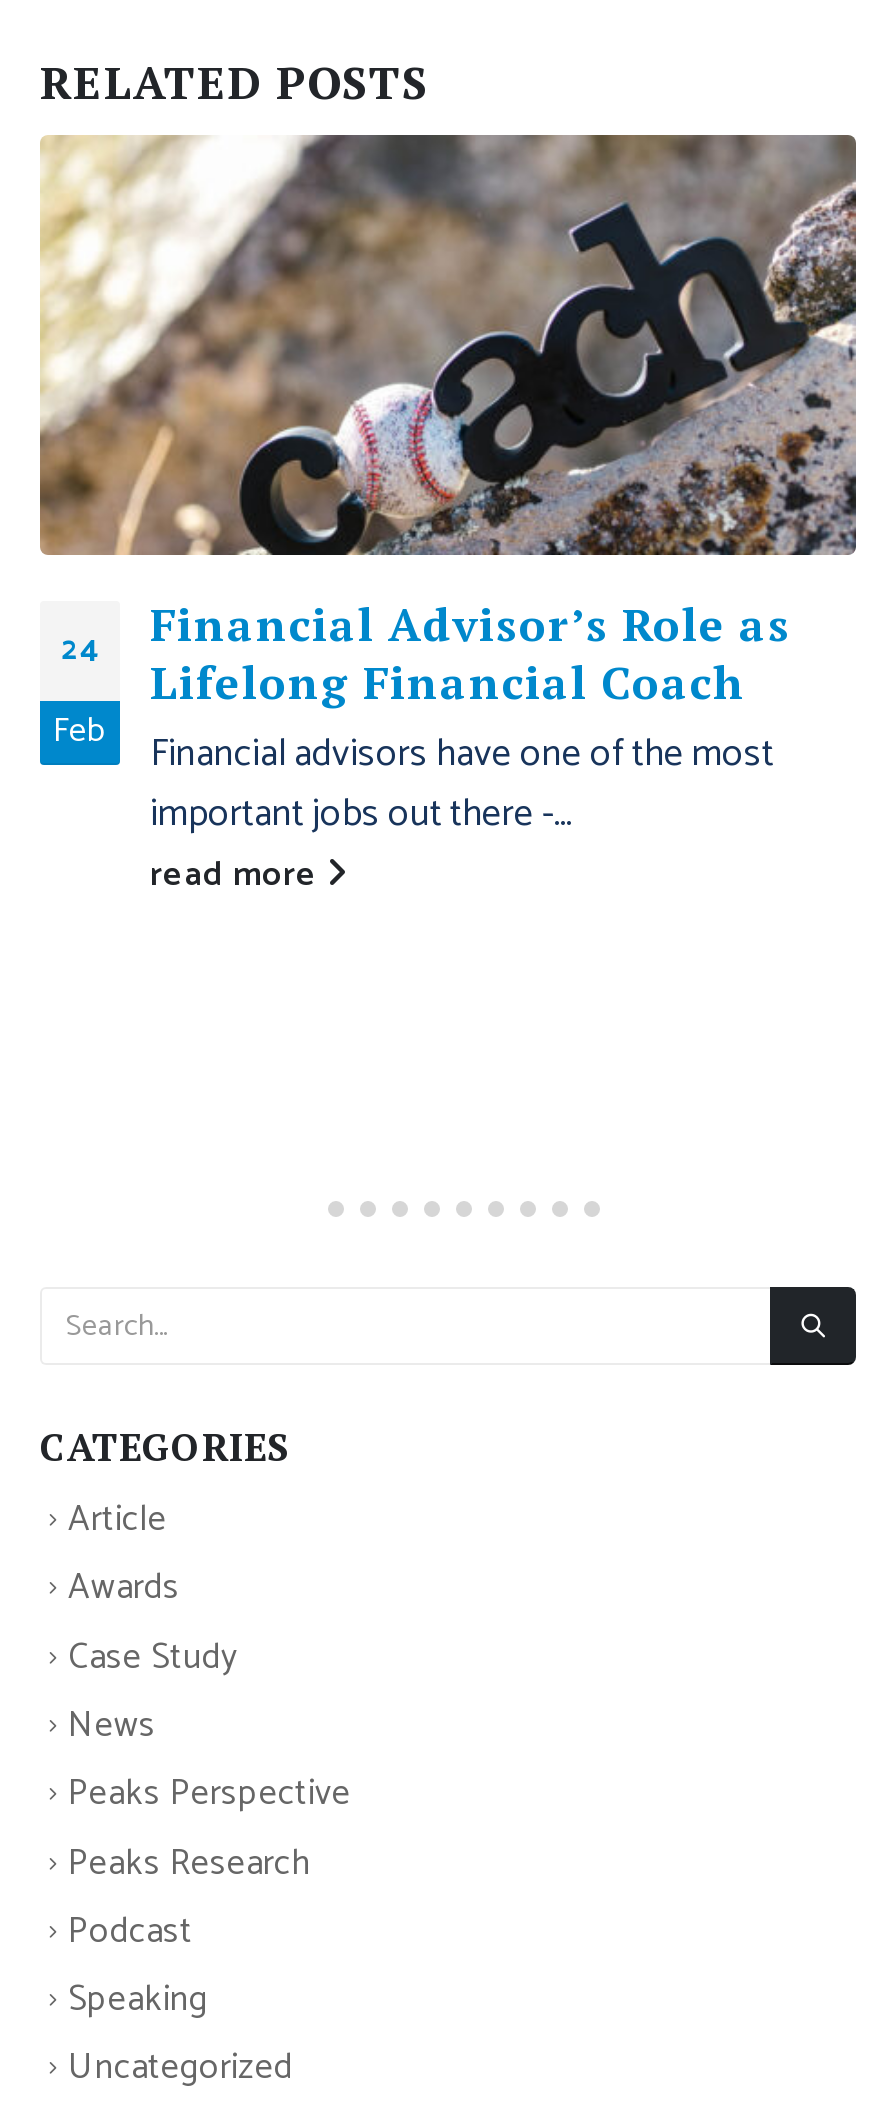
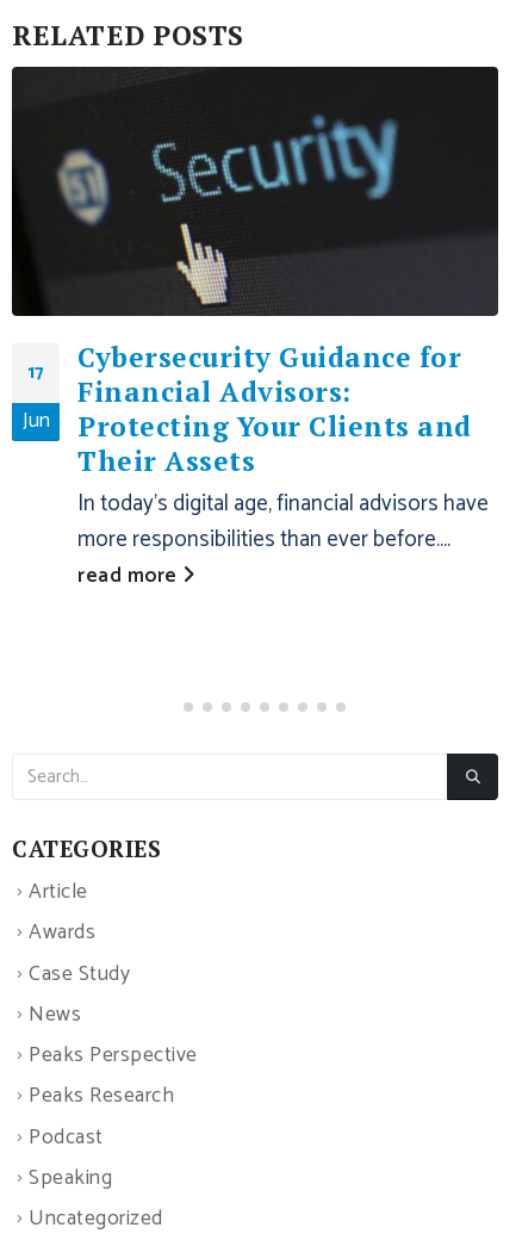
[38,133,858,844] [image] | Financial Advisor’s Role as | Lifelong Financial Coach | Financial advisors have one of the most | important jobs out there -... -> [11,66,499,559] [image] | Cybersecurity Guidance for | Financial Advisors: | Protecting Your Clients and | Their Assets | In today's digital age, financial advisors have | more responsibilities than ever before....
[62,622,98,676] 24 -> [27,357,44,389] 17
[53,702,107,758] Feb -> [22,405,49,438] Jun
moved [150,846,326,902] -> [77,560,182,593]: read more

